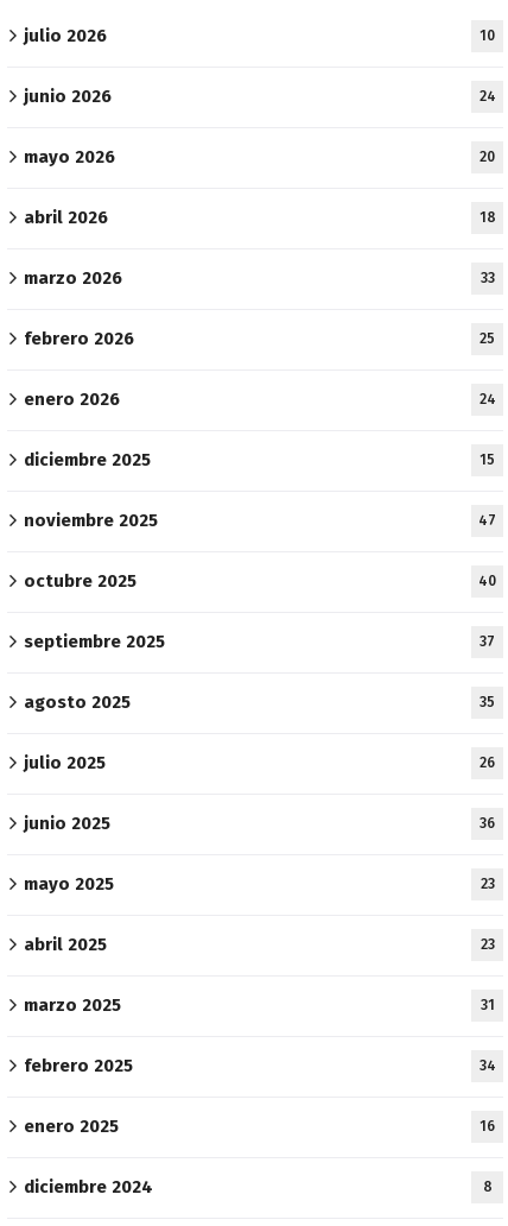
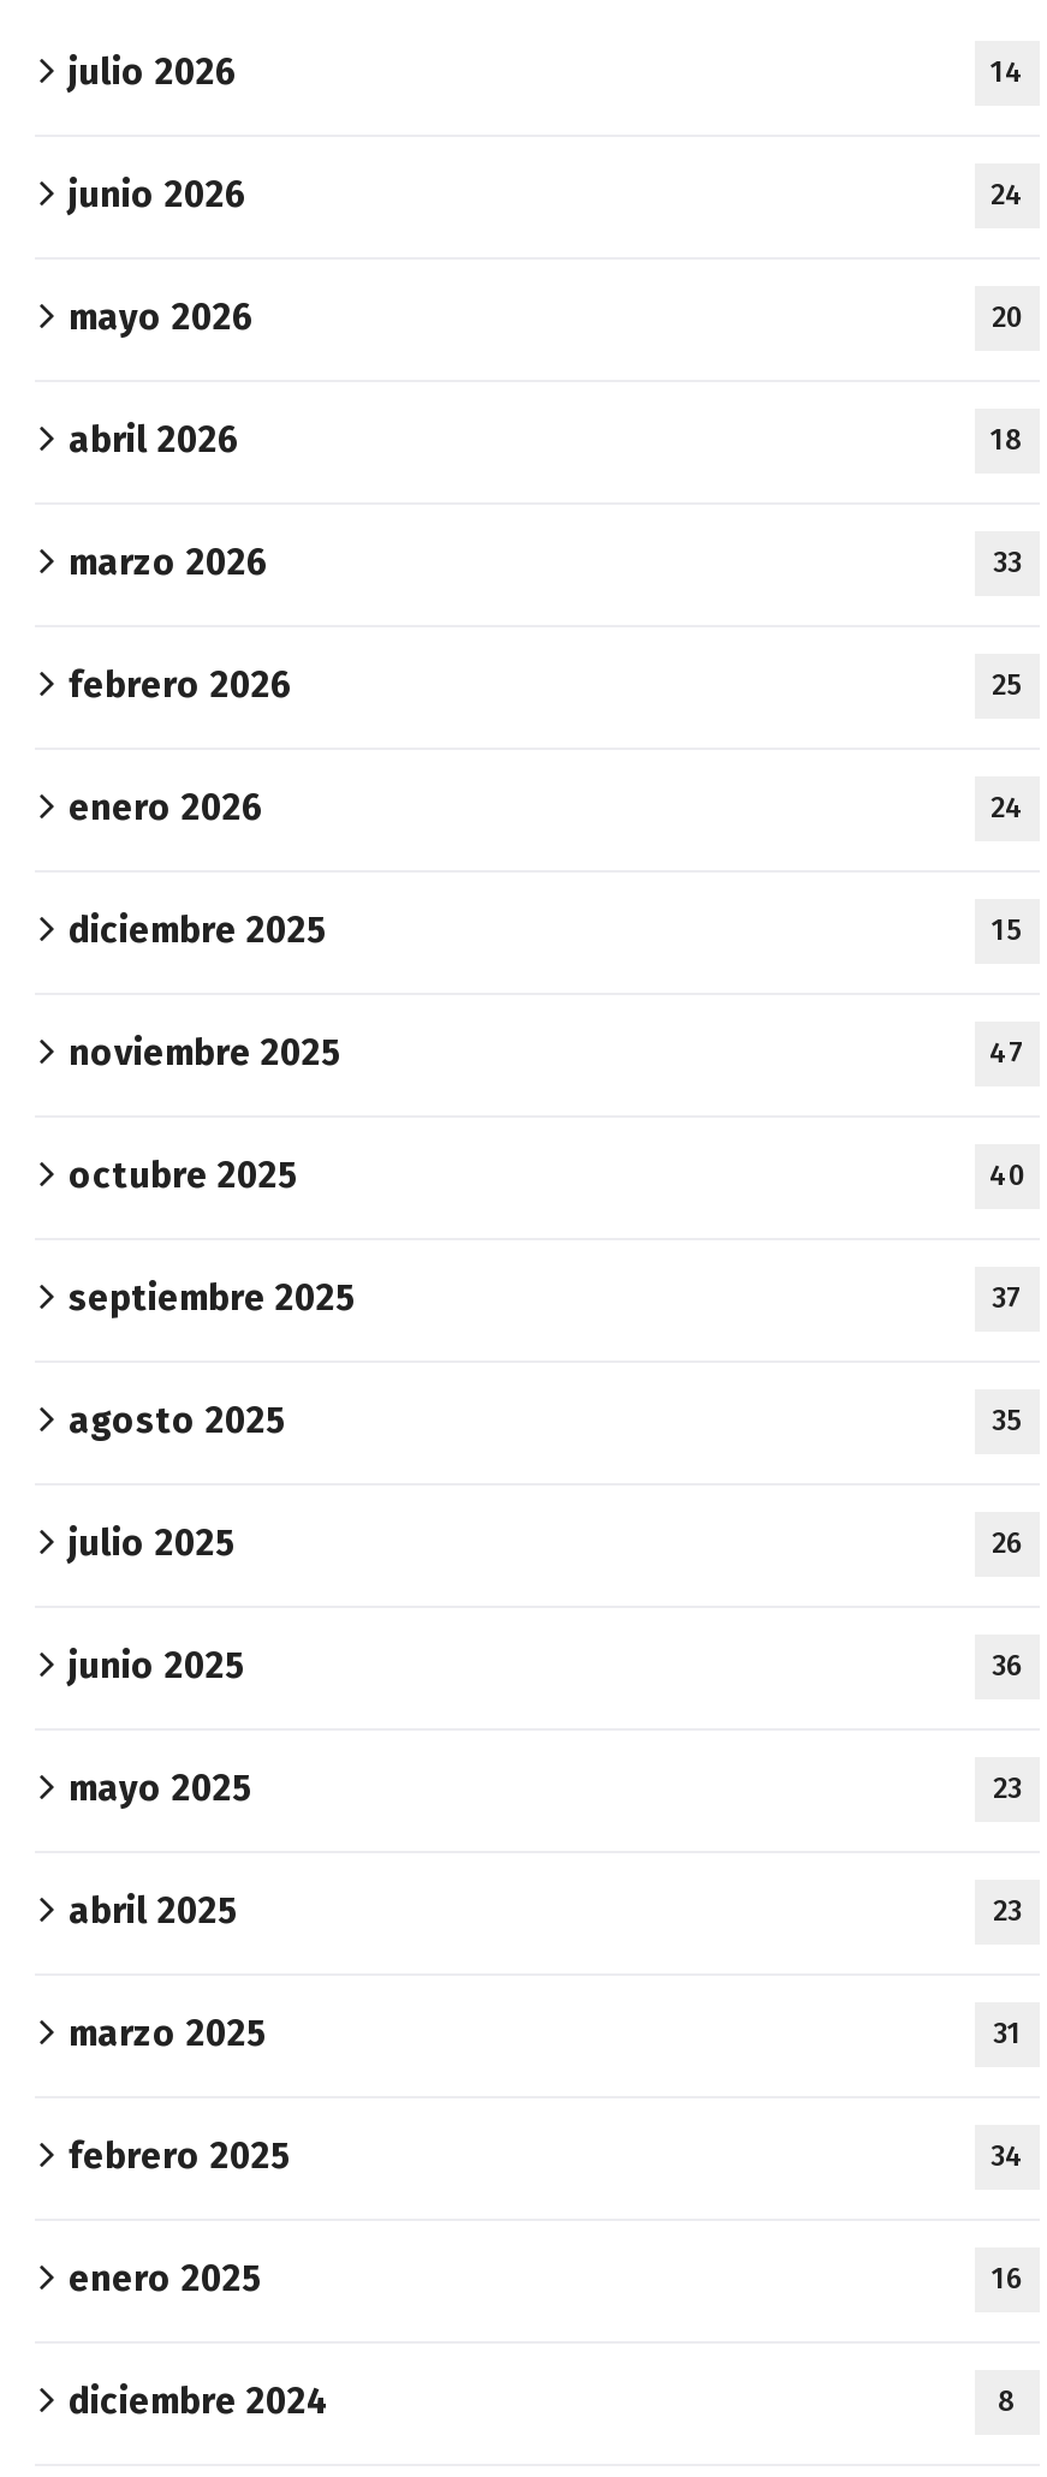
[480,27,495,43] 10 -> [991,54,1024,88] 14

